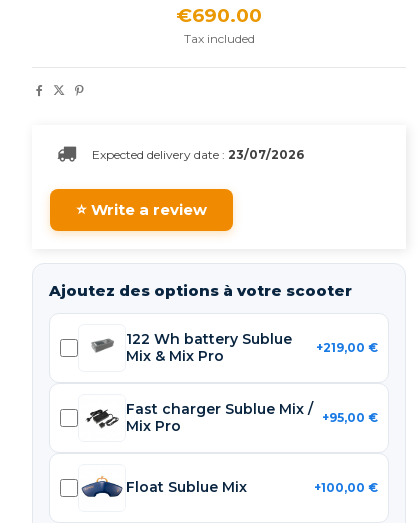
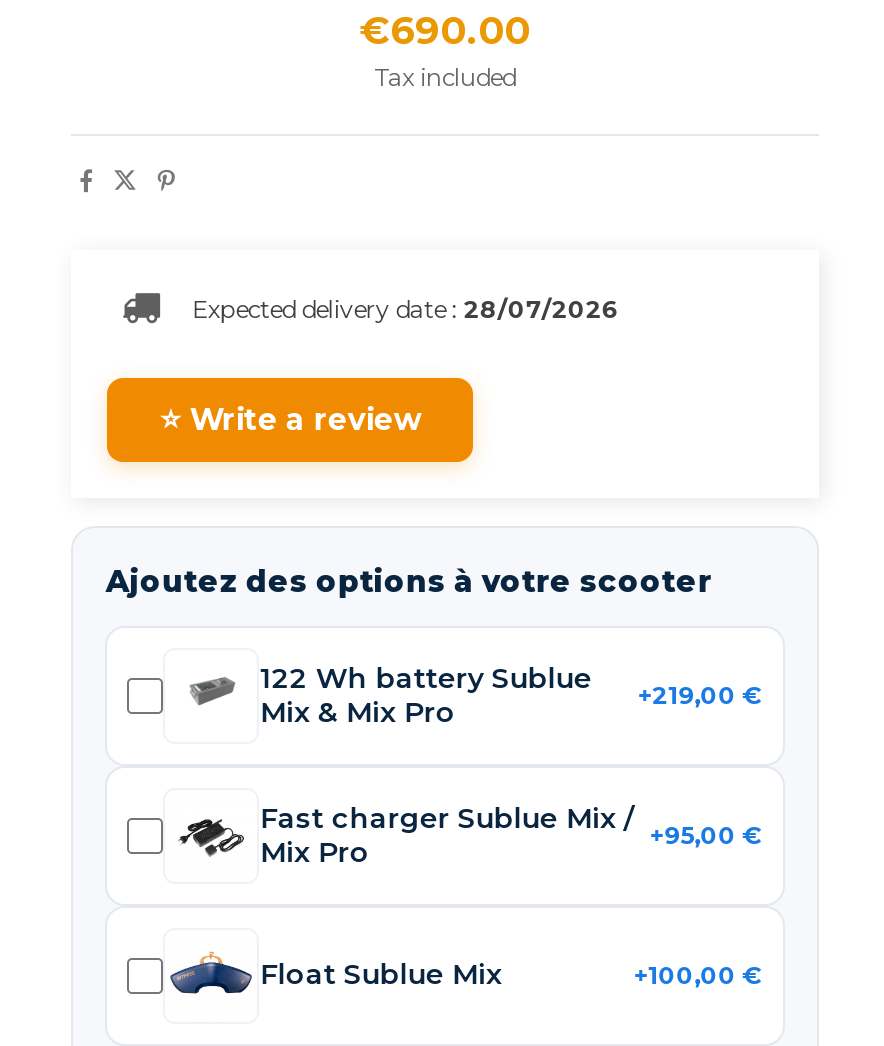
[92,147,304,162] Expected delivery date : 23/07/2026 -> [192,294,618,324] Expected delivery date : 28/07/2026

